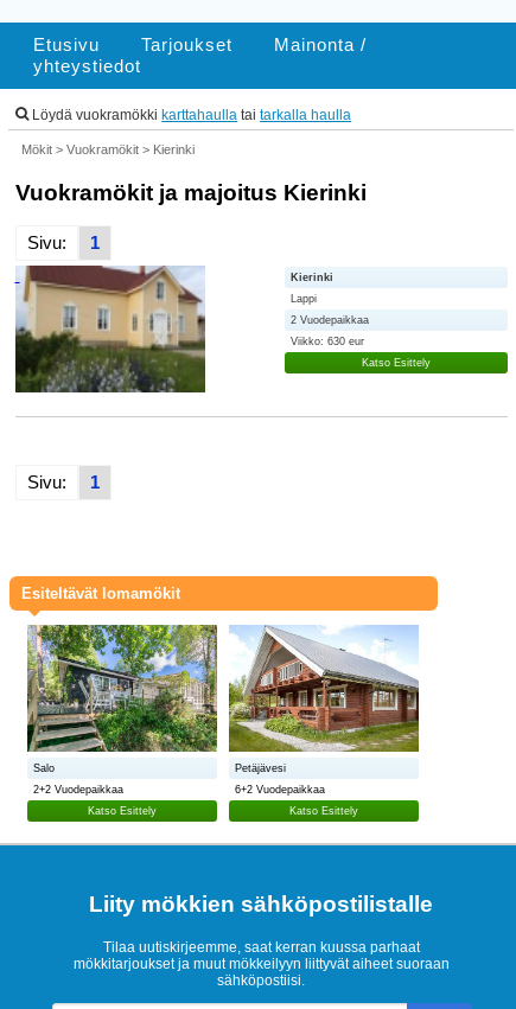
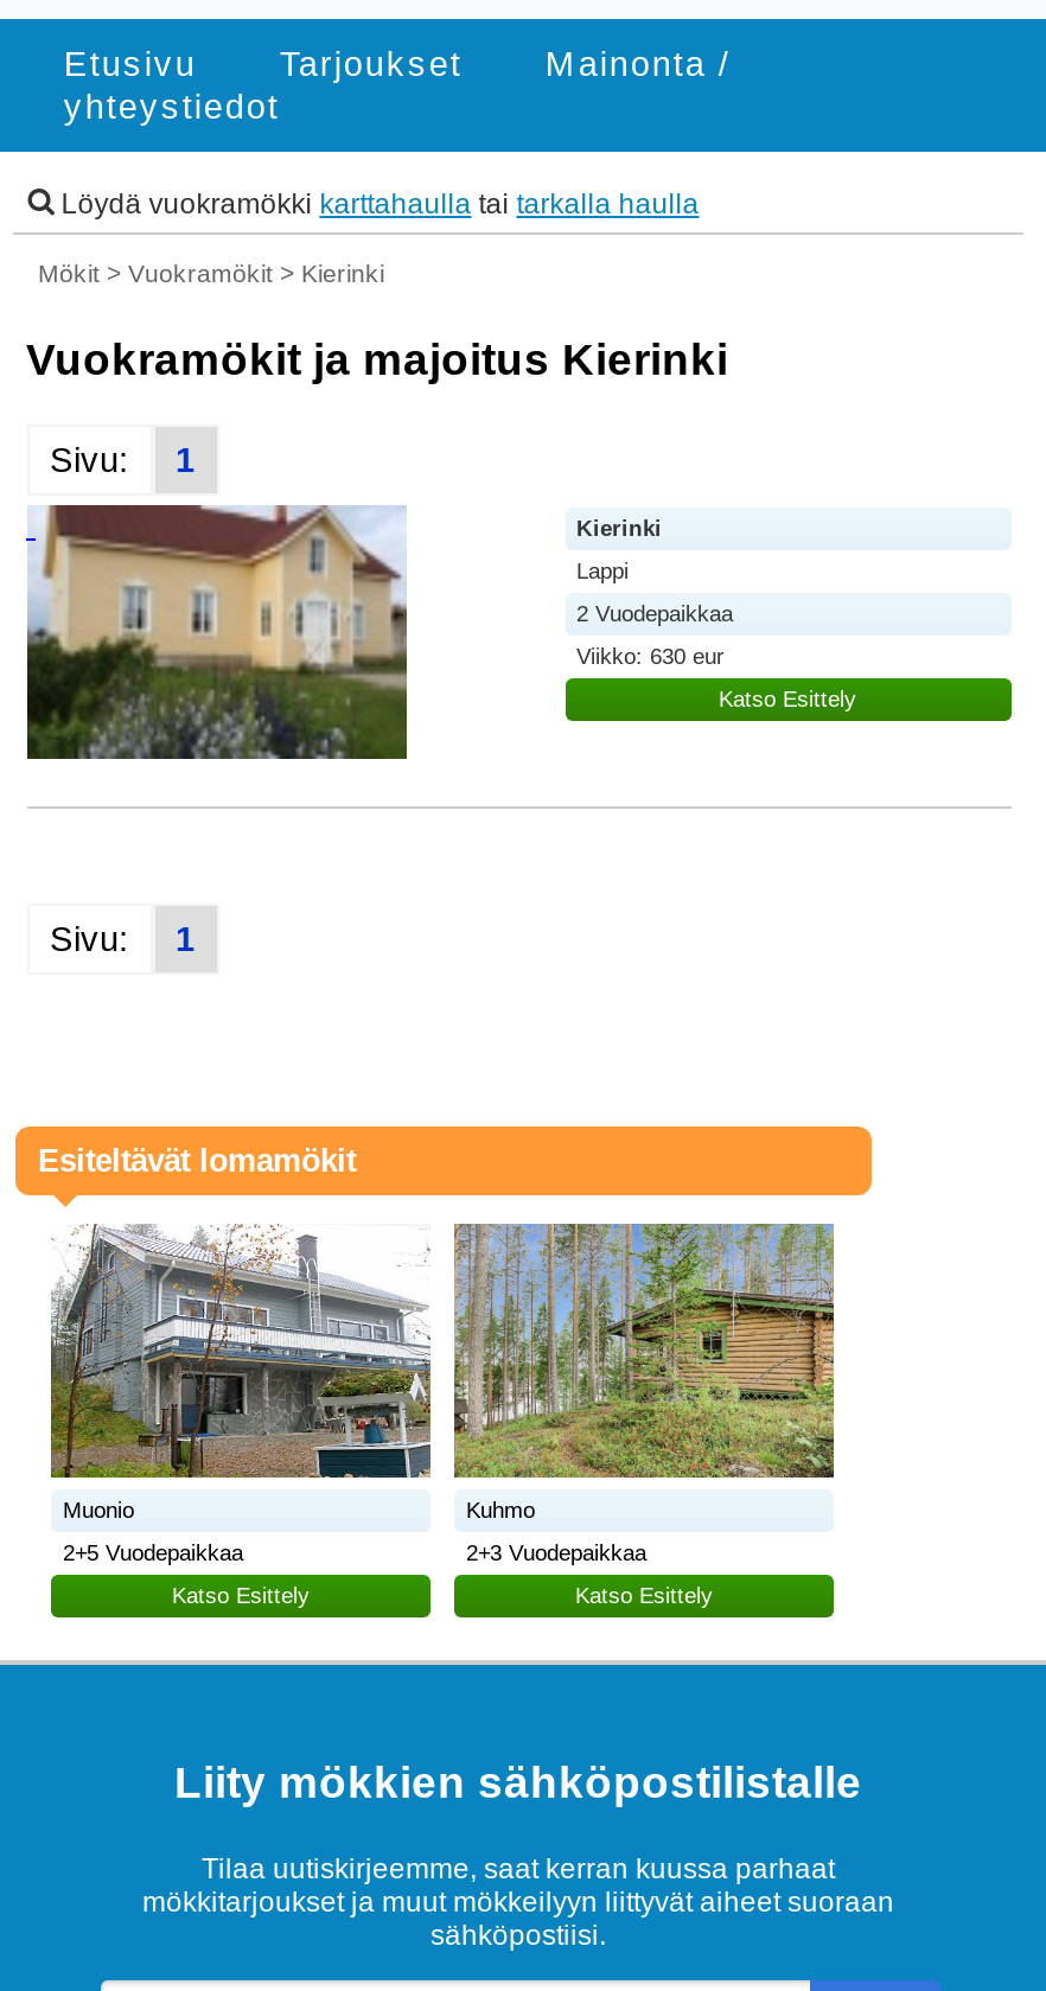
[26,624,218,774] [image] | Salo -> [49,1224,430,1523] [image] | Muonio
[229,625,420,774] [image] | Petäjävesi -> [452,1221,836,1523] [image] | Kuhmo
[33,784,123,796] 2+2 Vuodepaikkaa -> [63,1542,243,1565] 2+5 Vuodepaikkaa
[235,784,325,796] 6+2 Vuodepaikkaa -> [466,1542,646,1565] 2+3 Vuodepaikkaa

